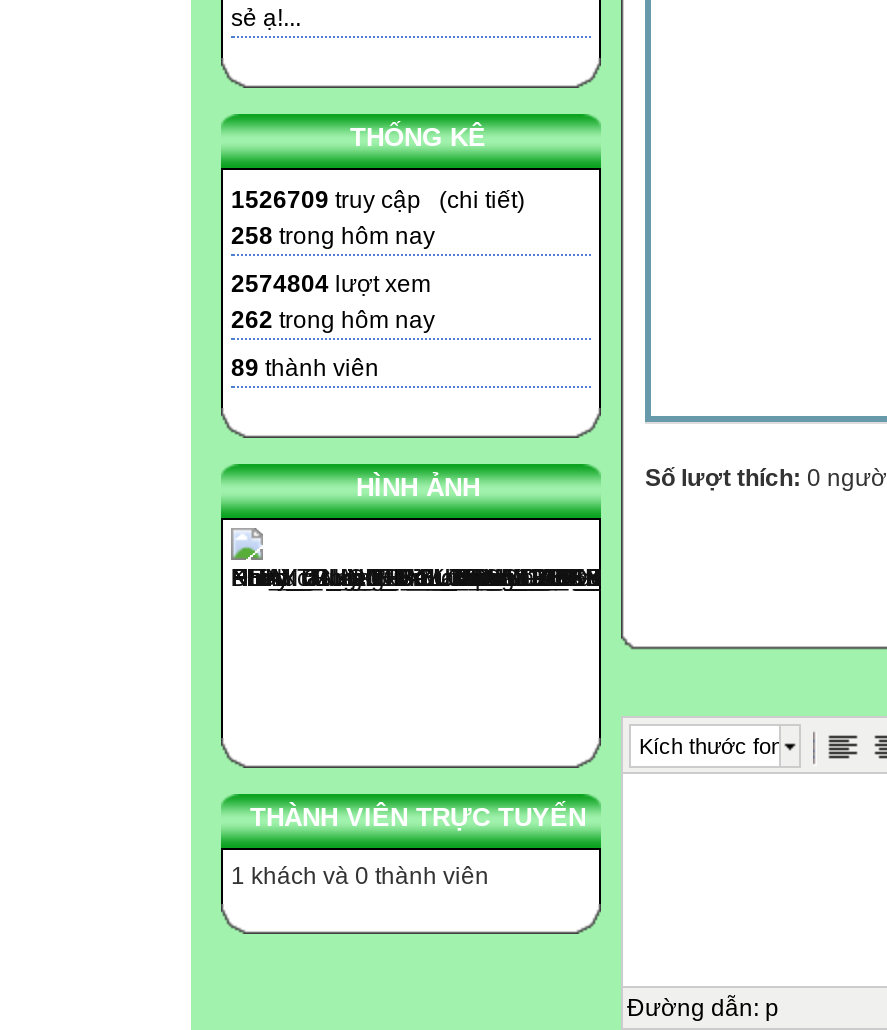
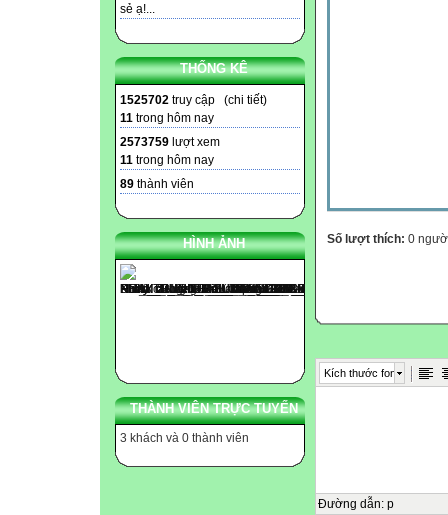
[231,186,525,214] 1526709 truy cập (chi tiết) -> [120,93,267,107] 1525702 truy cập (chi tiết)
[231,222,435,250] 258 trong hôm nay -> [120,111,214,125] 11 trong hôm nay
[231,270,431,298] 2574804 lượt xem -> [120,135,220,149] 2573759 lượt xem
[231,306,435,334] 262 trong hôm nay -> [120,153,214,167] 11 trong hôm nay
[231,862,489,890] 1 khách và 0 thành viên -> [120,431,249,445] 3 khách và 0 thành viên

